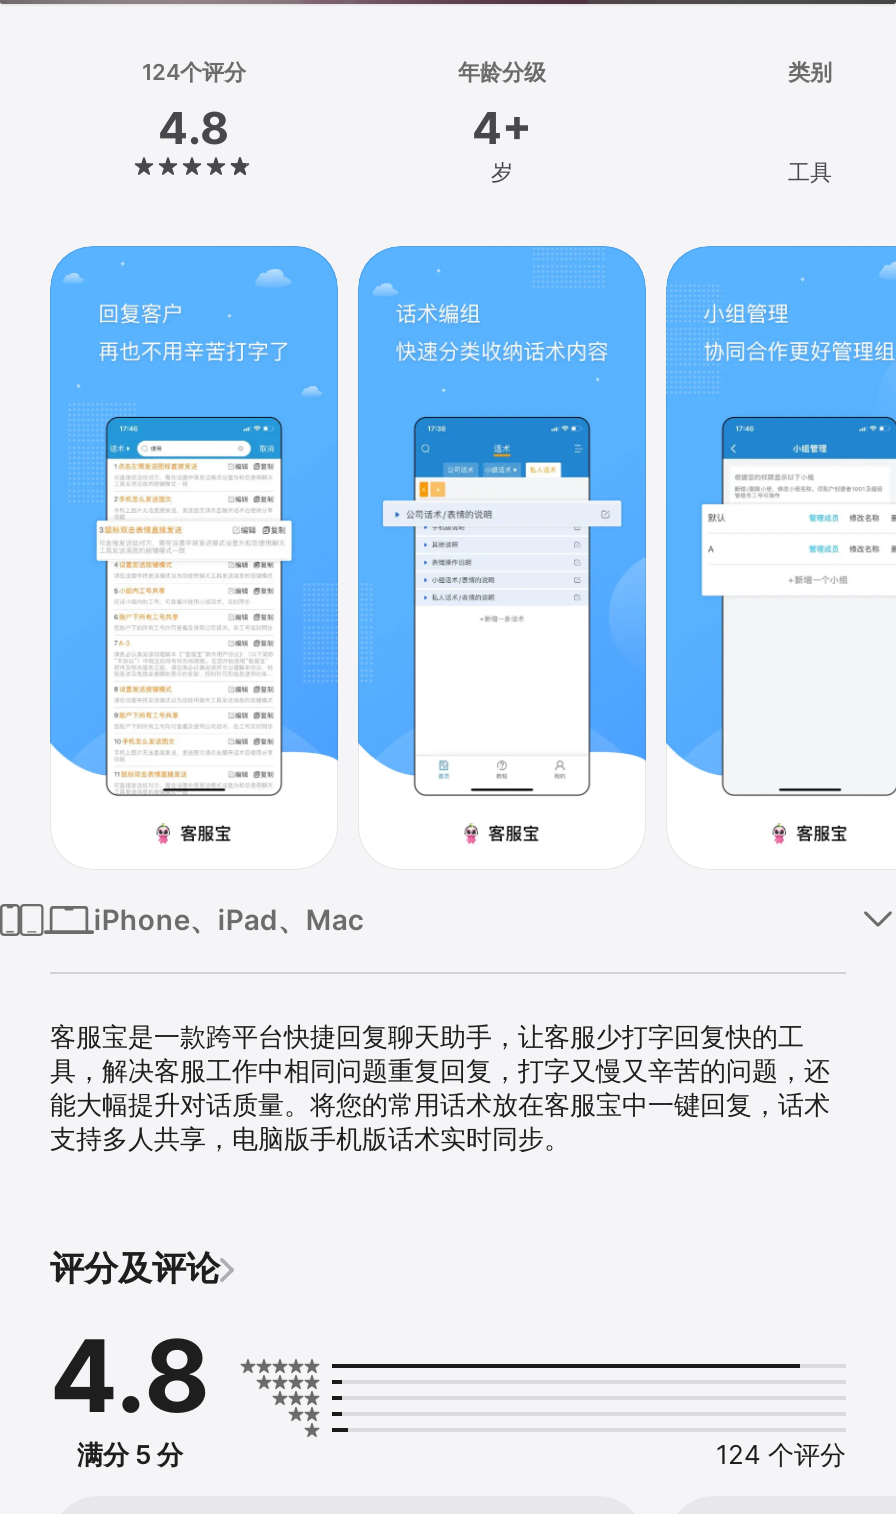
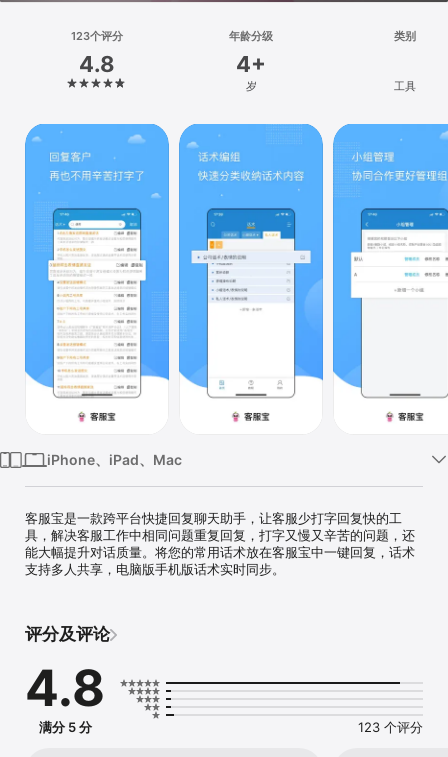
[142,58,246,86] 124个评分 -> [71,29,123,43] 123个评分
[716,1438,846,1470] 124 个评分 -> [358,719,423,735] 123 个评分

